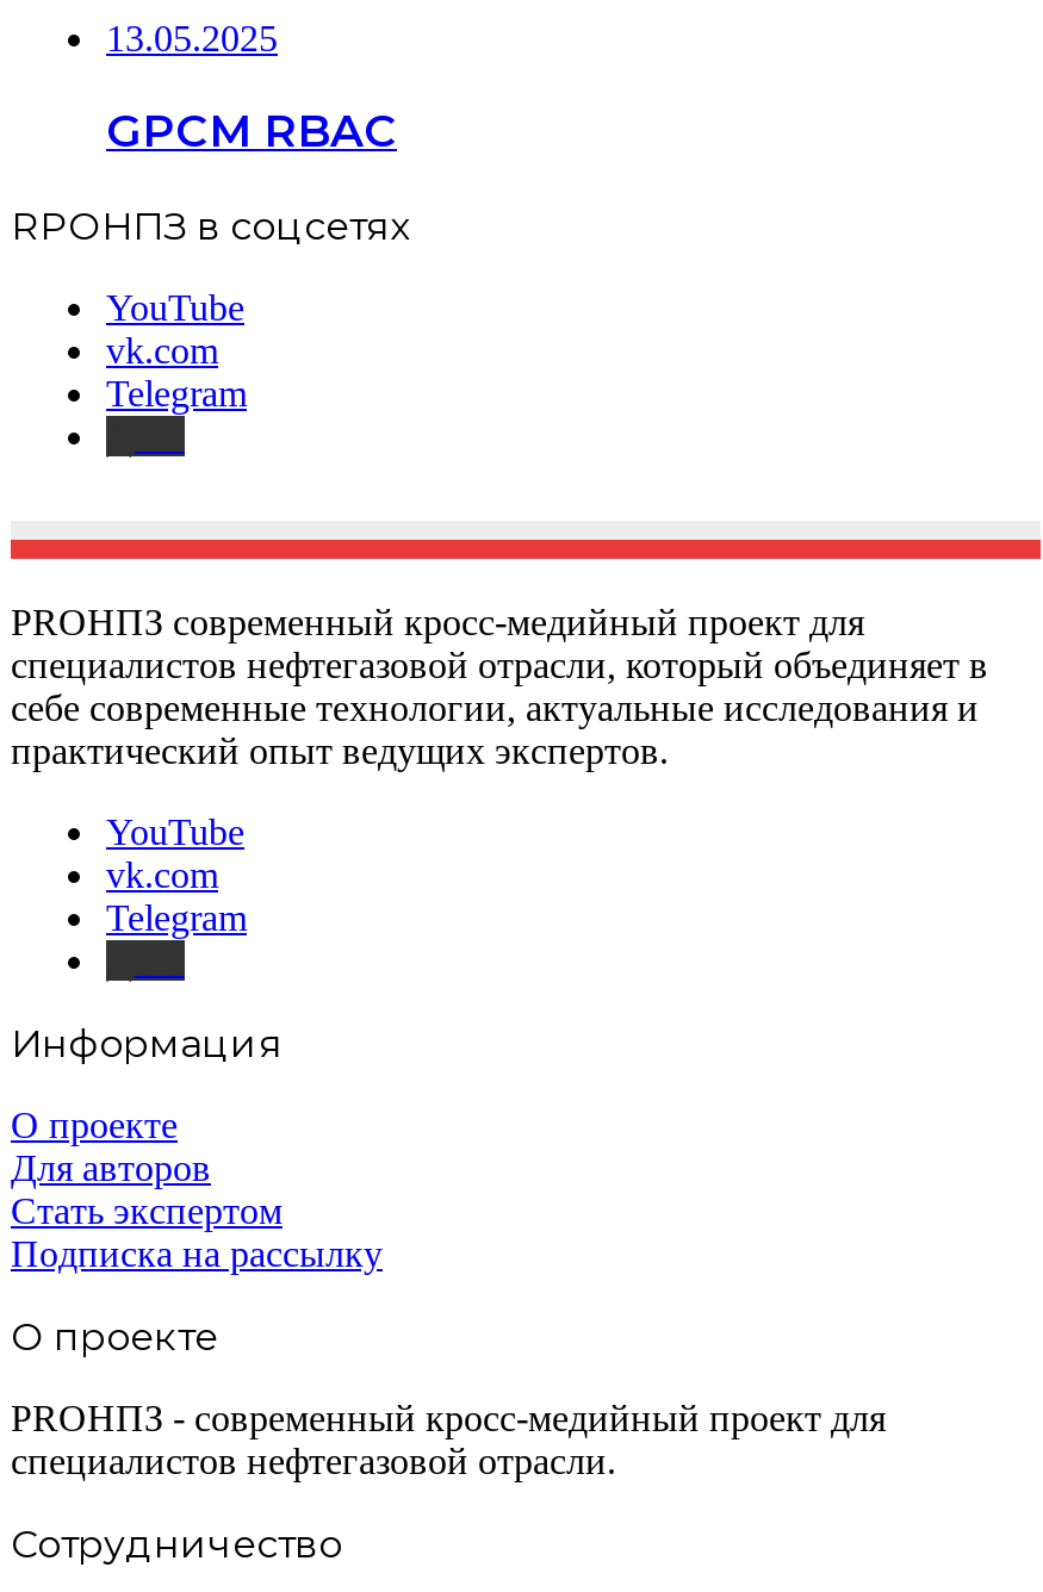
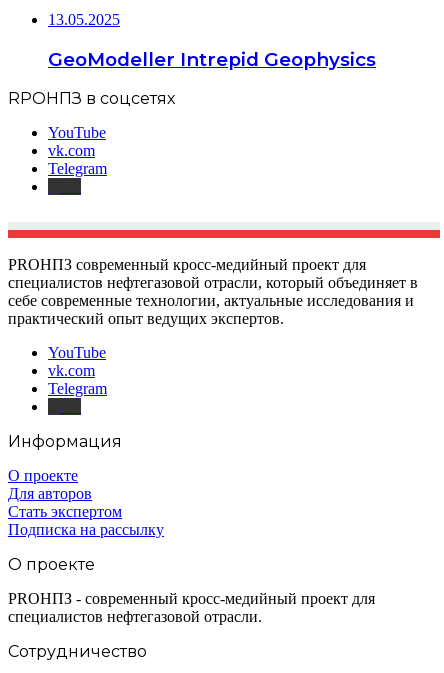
[106,105,397,160] GPCM RBAC -> [48,48,376,71] GeoModeller Intrepid Geophysics

